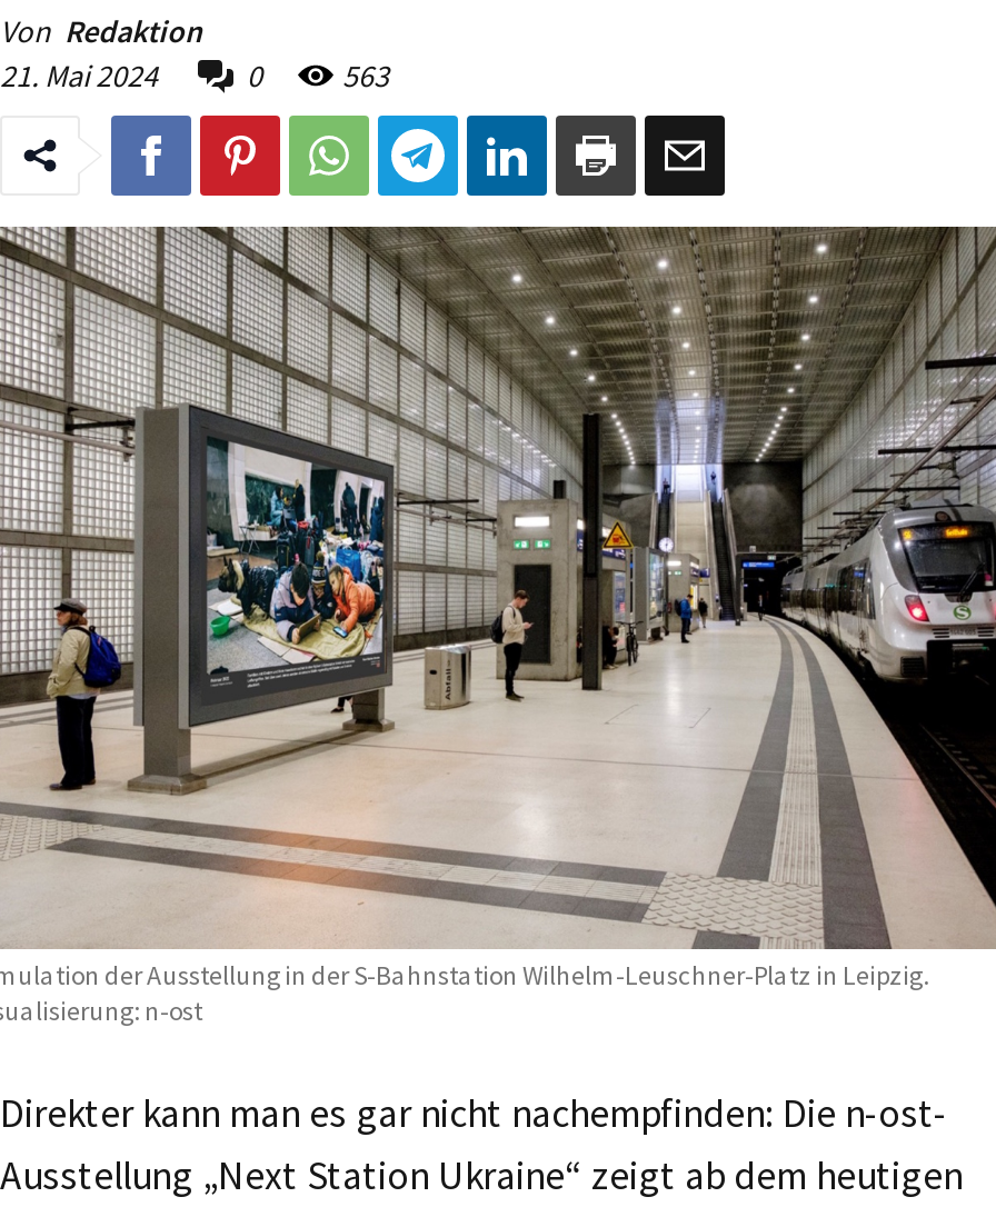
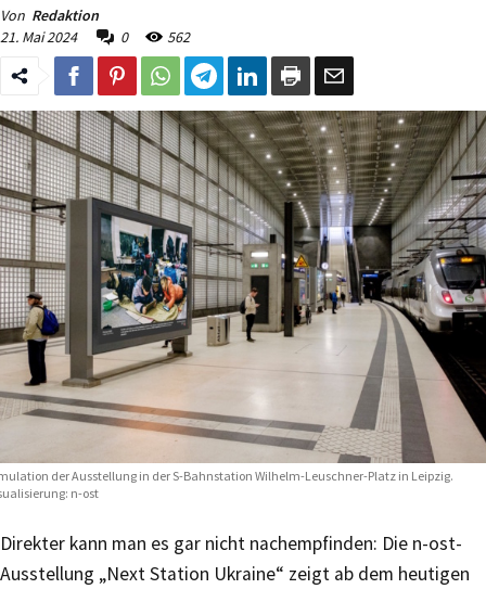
[247,56,389,96] 0 563 -> [120,27,190,47] 0 562

